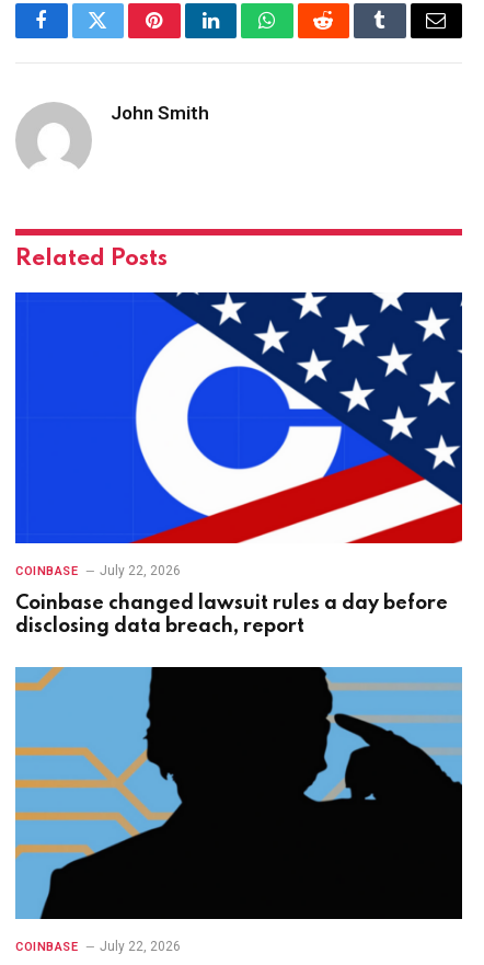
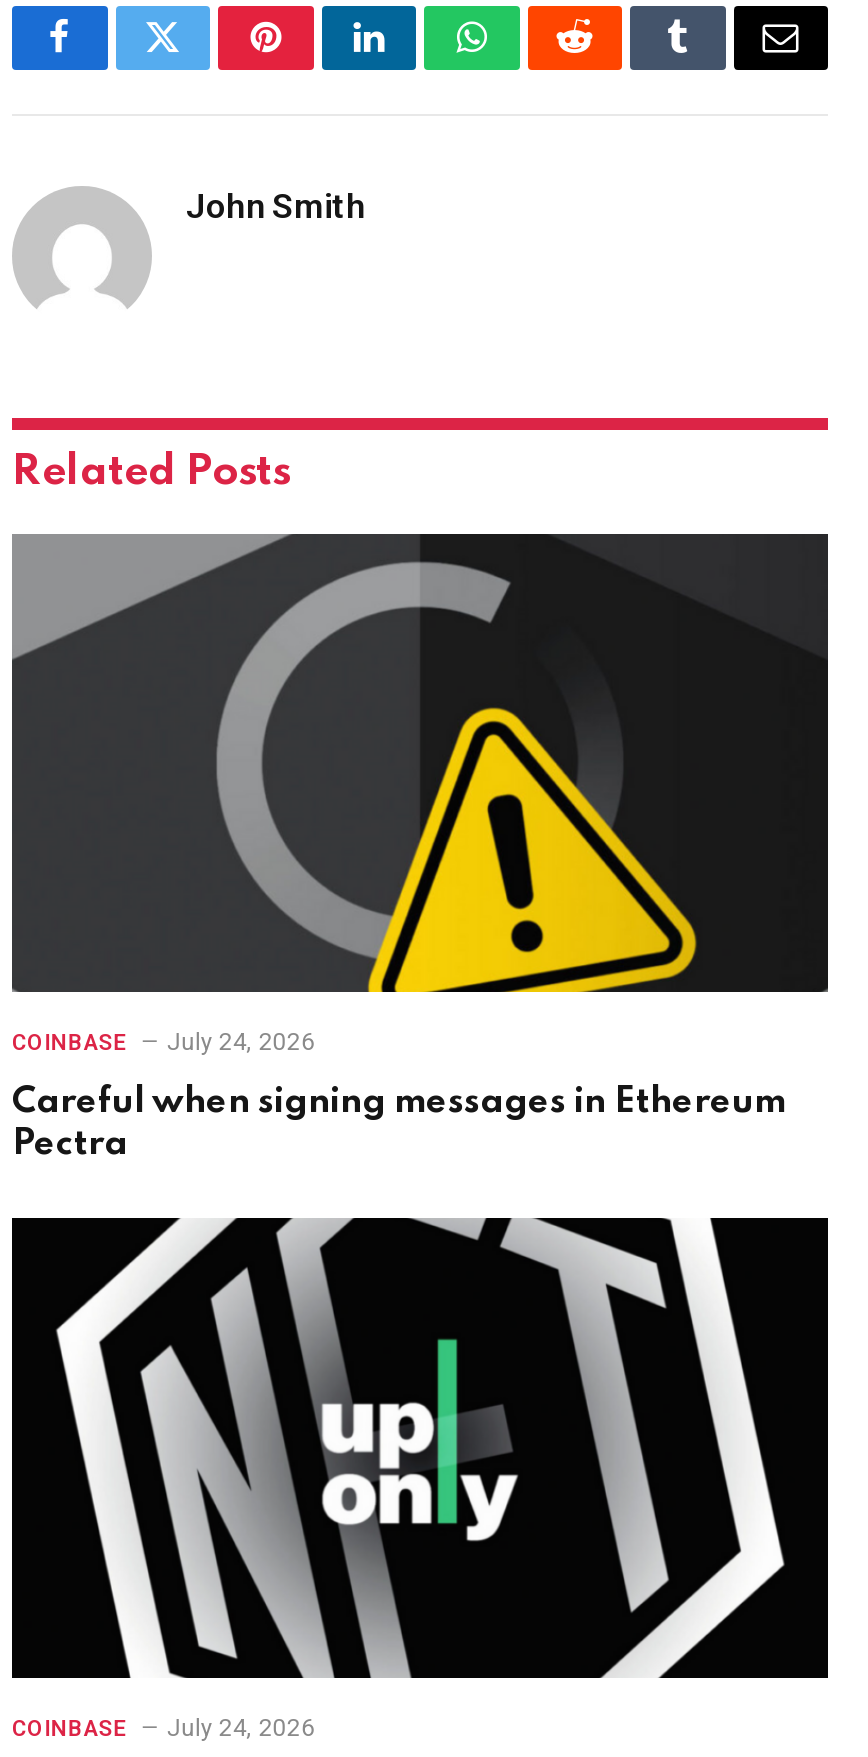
[14,291,463,579] [image] | COINBASE July 22, 2026 -> [10,532,830,1056] [image] | COINBASE July 24, 2026
[15,594,448,637] Coinbase changed lawsuit rules a day before | disclosing data breach, report -> [12,1084,786,1162] Careful when signing messages in Ethereum | Pectra
[14,666,463,954] [image] | COINBASE July 22, 2026 -> [10,1216,830,1741] [image] | COINBASE July 24, 2026

